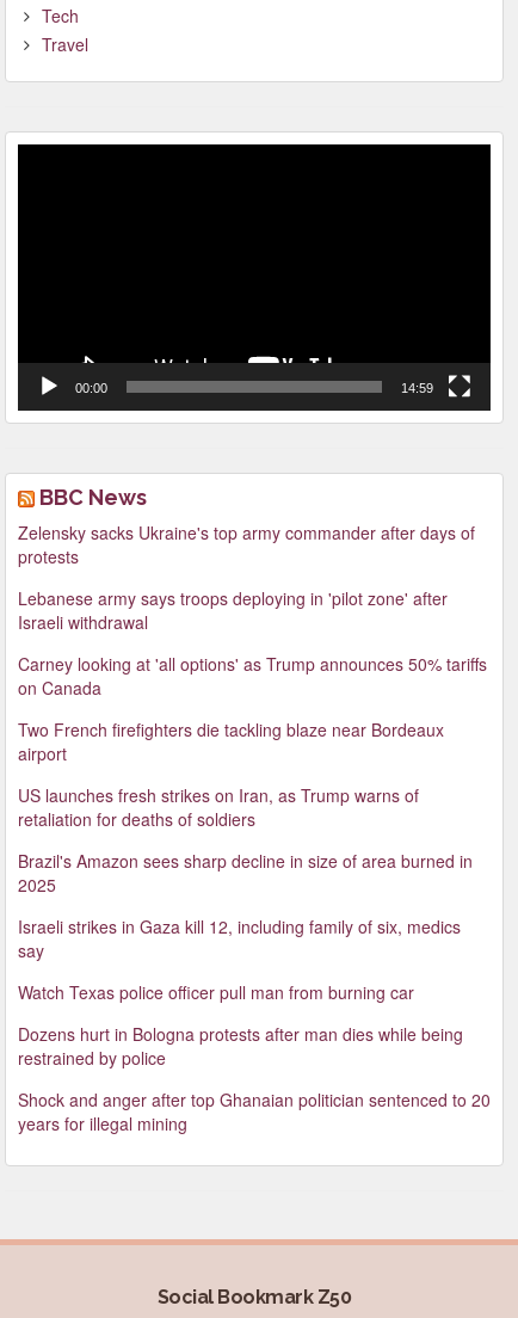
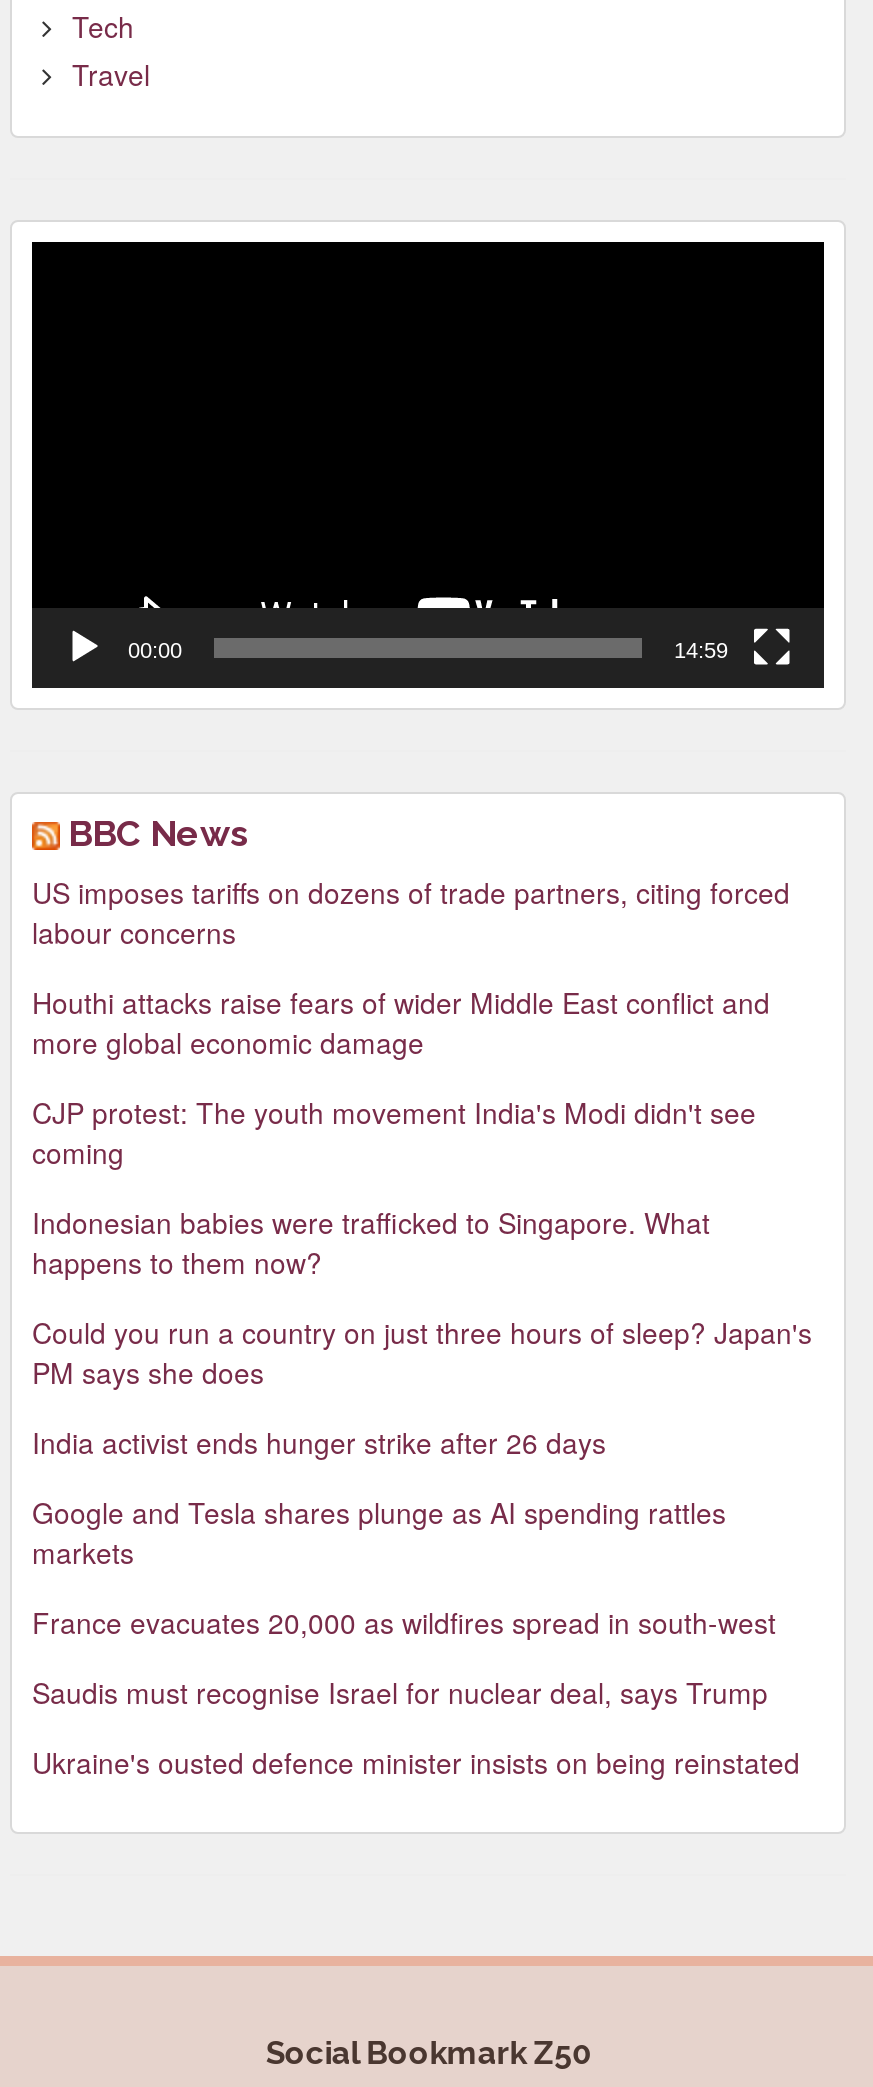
[18,520,475,568] Zelensky sacks Ukraine's top army commander after days of | protests -> [32,872,790,952] US imposes tariffs on dozens of trade partners, citing forced | labour concerns
[18,586,448,634] Lebanese army says troops deploying in 'pilot zone' after | Israeli withdrawal -> [32,982,770,1062] Houthi attacks raise fears of wider Middle East conflict and | more global economic damage
[18,652,487,699] Carney looking at 'all options' as Trump announces 50% tariffs | on Canada -> [32,1092,756,1172] CJP protest: The youth movement India's Modi didn't see | coming
[18,717,444,765] Two French firefighters die tackling blaze near Bordeaux | airport -> [32,1202,710,1282] Indonesian babies were trafficked to Singapore. What | happens to them now?
[18,783,419,831] US launches fresh strikes on Iran, as Trump warns of | retaliation for deaths of soldiers -> [32,1312,812,1392] Could you run a country on just three hours of sleep? Japan's | PM says she does
[18,849,473,896] Brazil's Amazon sees sharp decline in size of area burned in | 2025 -> [32,1422,606,1462] India activist ends hunger strike after 26 days
[18,914,461,962] Israeli strikes in Gaza kill 12, including family of six, medics | say -> [32,1492,726,1572] Google and Tesla shares plunge as AI spending rattles | markets
[18,980,414,1004] Watch Texas police officer pull man from burning car -> [32,1602,776,1642] France evacuates 20,000 as wildfires spread in south-west
[18,1022,463,1069] Dozens hurt in Bologna protests after man dies while being | restrained by police -> [32,1672,768,1712] Saudis must recognise Israel for nuclear deal, says Trump
[18,1087,491,1135] Shock and anger after top Ghanaian politician sentenced to 20 | years for illegal mining -> [32,1742,800,1782] Ukraine's ousted defence minister insists on being reinstated

